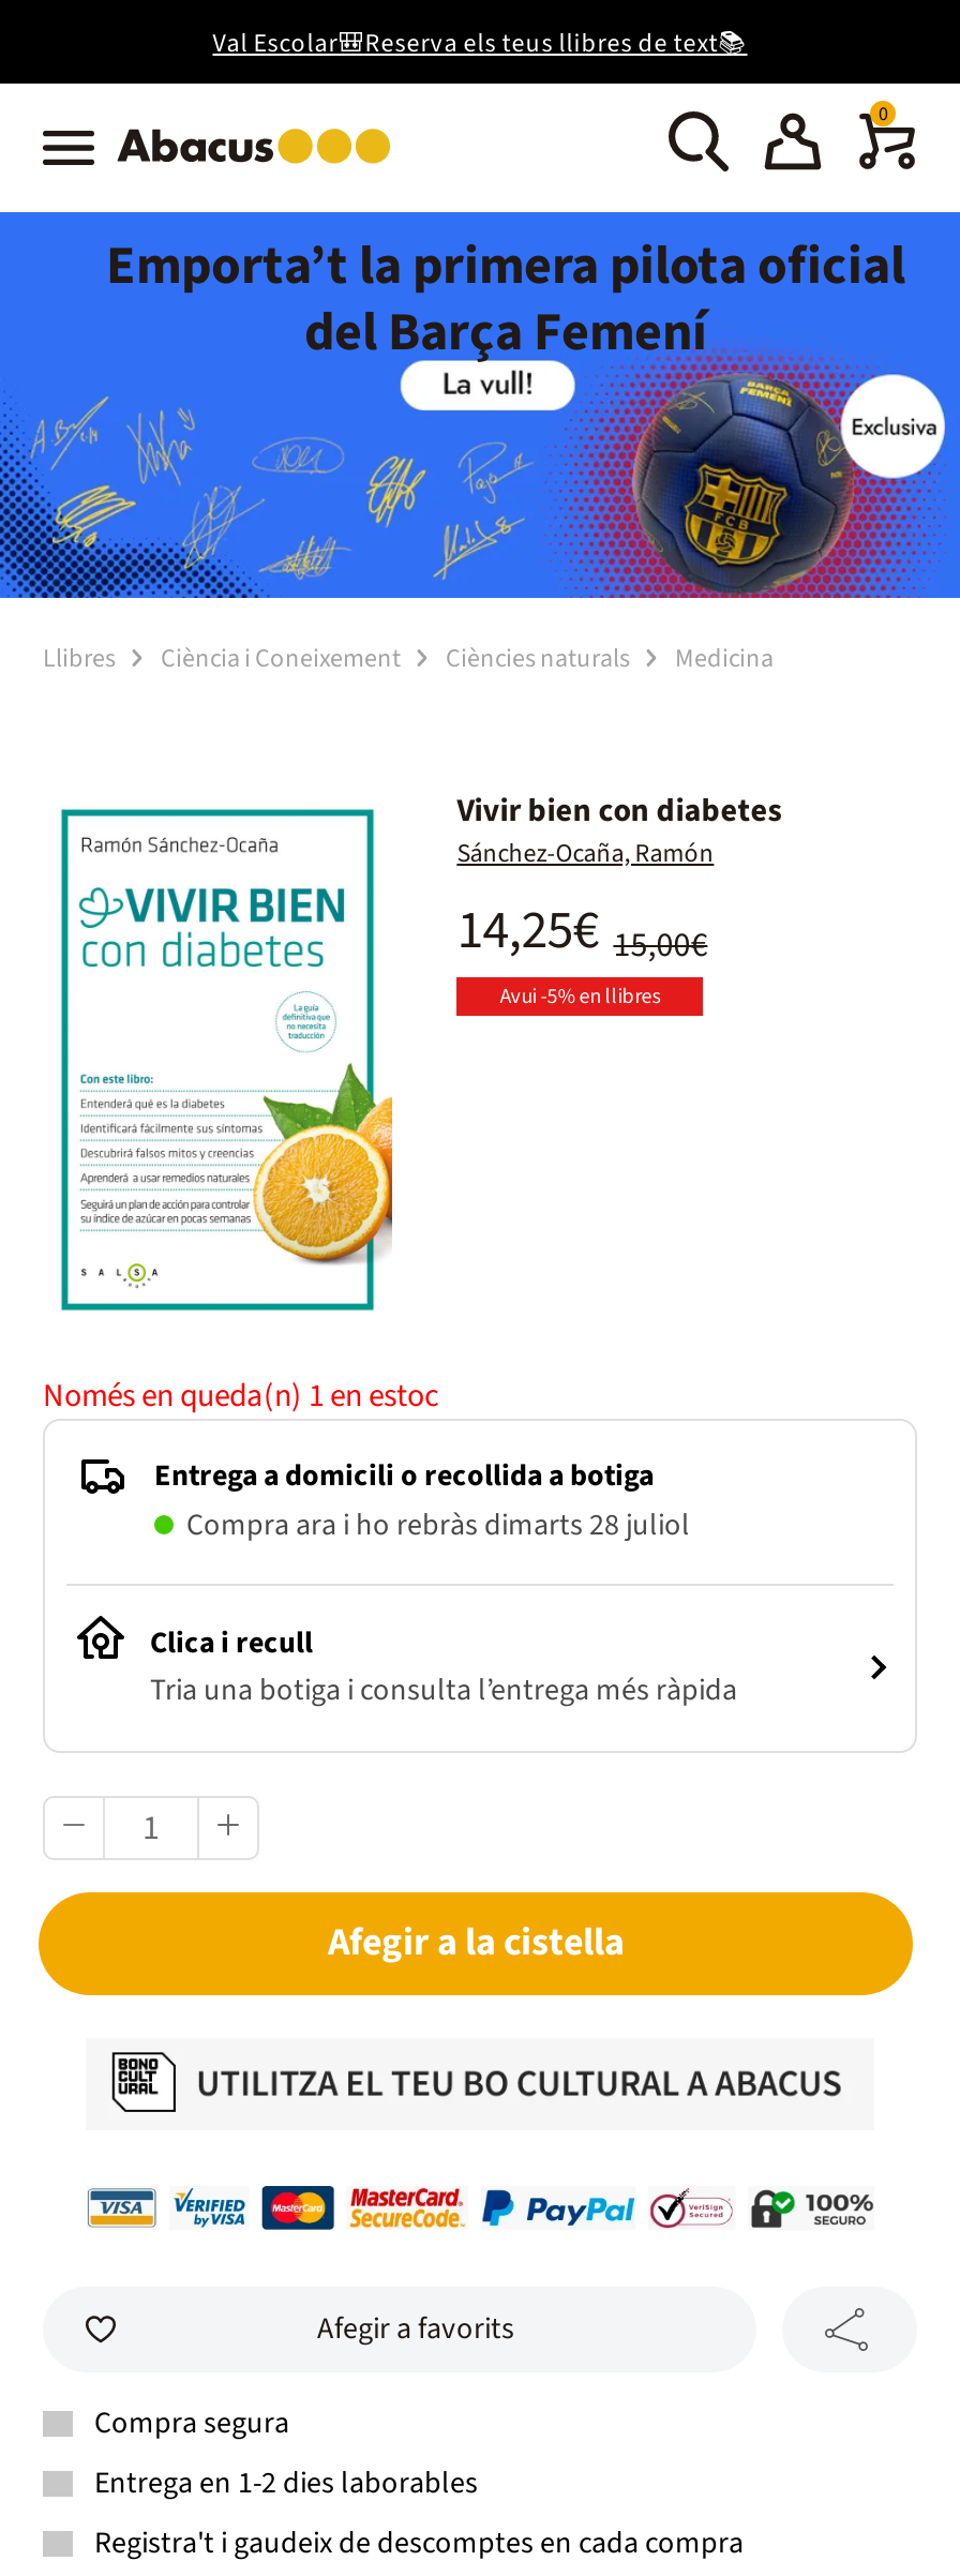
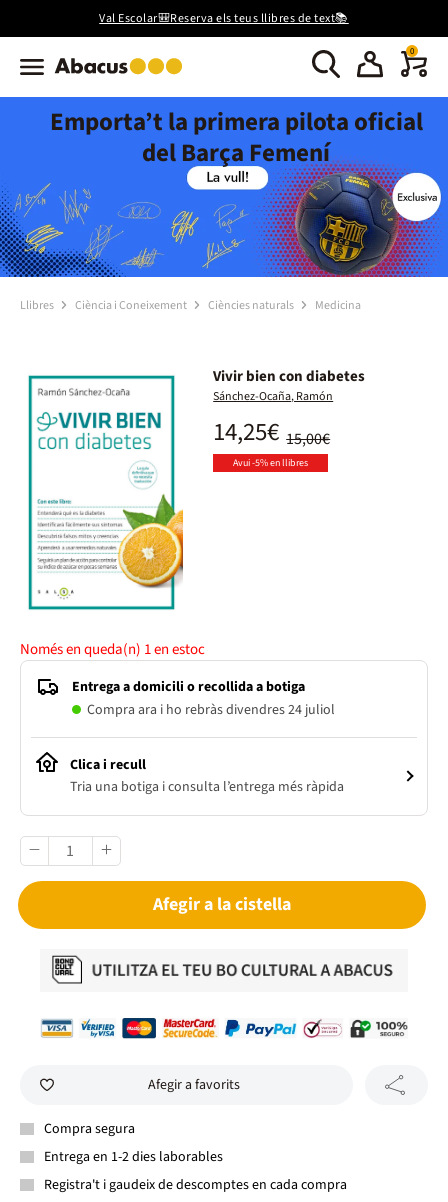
[186,1504,690,1547] Compra ara i ho rebràs dimarts 28 juliol -> [87,700,335,720] Compra ara i ho rebràs divendres 24 juliol

